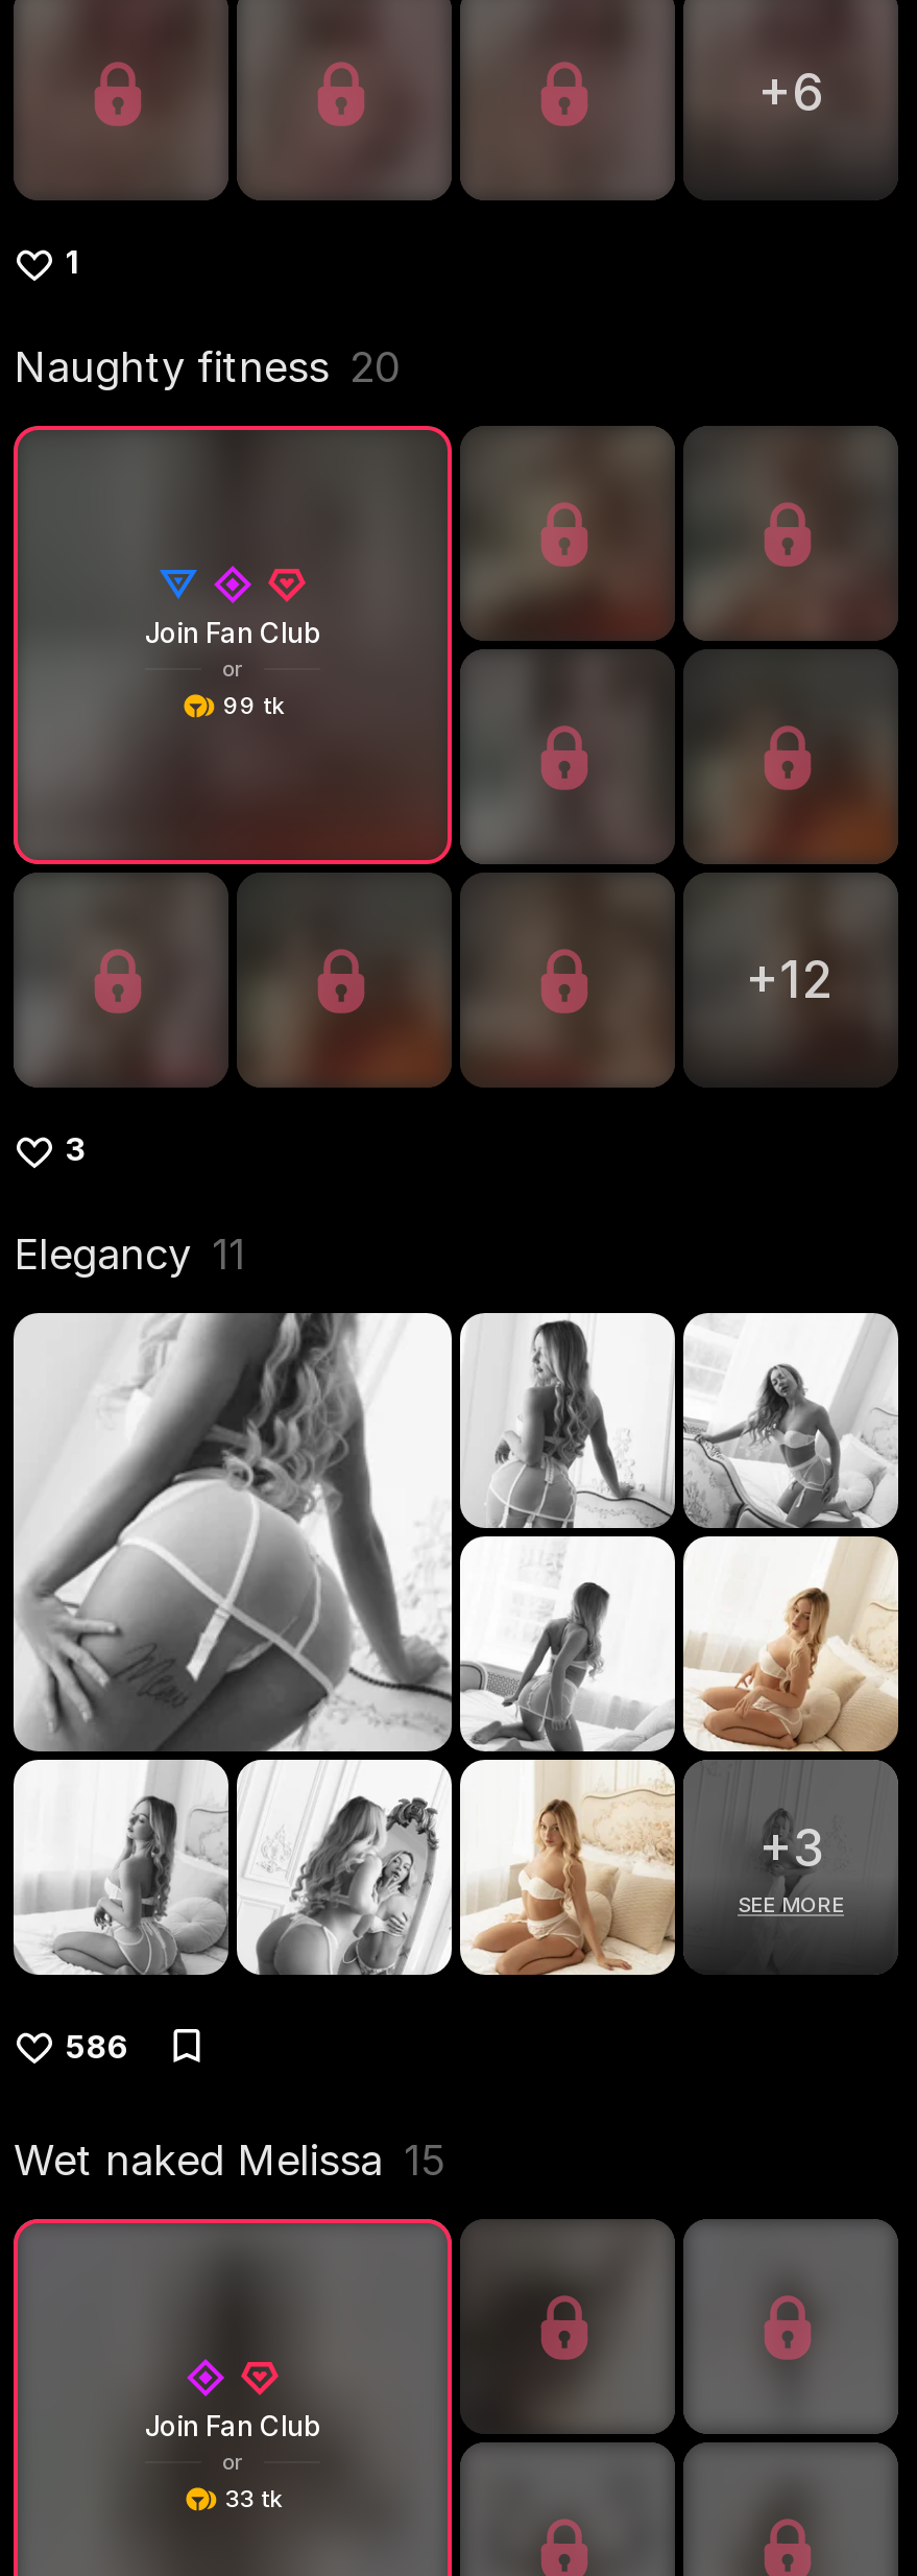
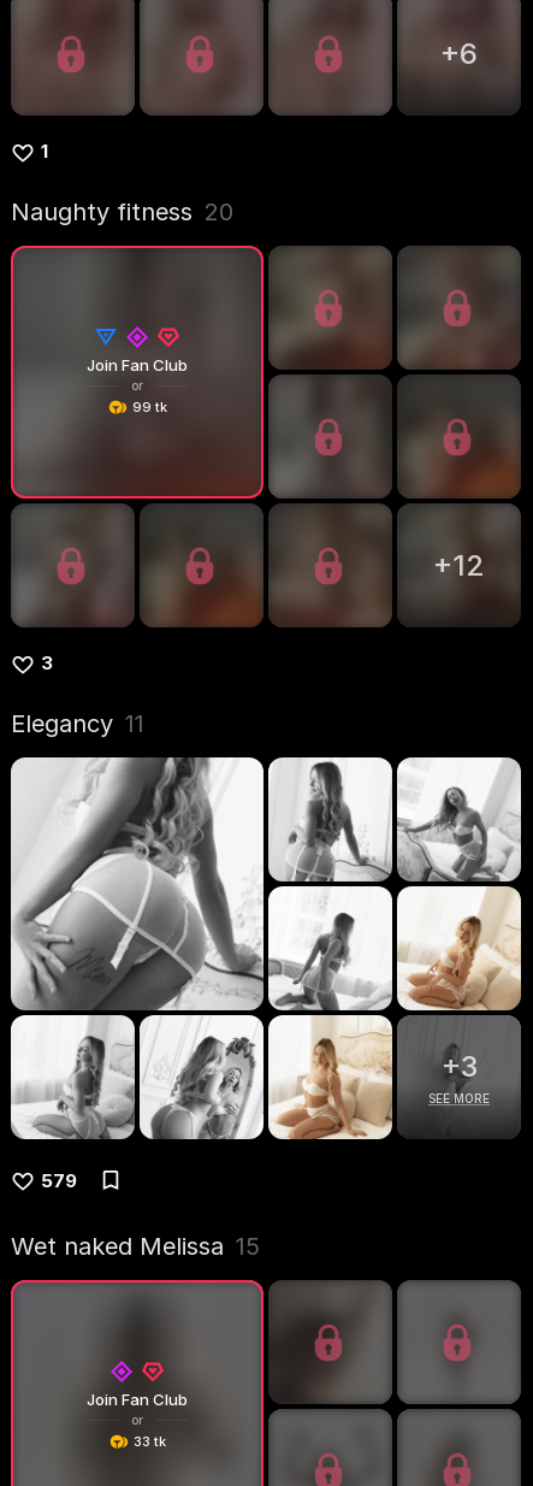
[66,2026,128,2066] 586 -> [41,1169,77,1192] 579

